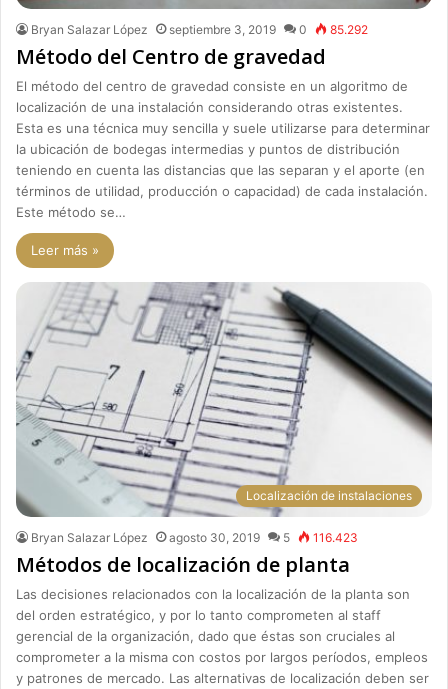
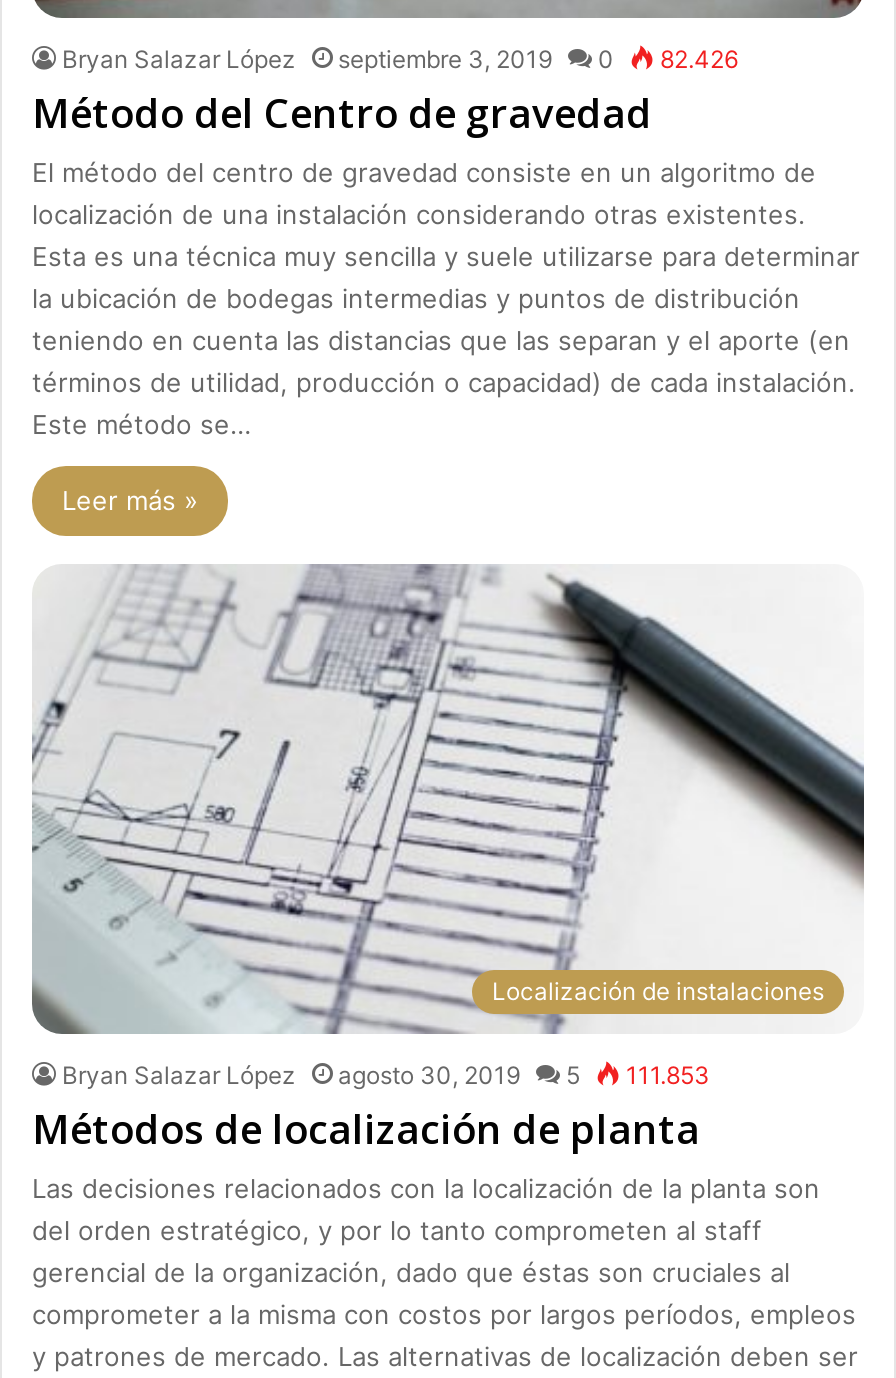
[31,22,368,37] Bryan Salazar López septiembre 3, 2019 0 85.292 -> [62,44,738,74] Bryan Salazar López septiembre 3, 2019 0 82.426
[31,530,358,545] Bryan Salazar López agosto 30, 2019 5 116.423 -> [62,1059,710,1089] Bryan Salazar López agosto 30, 2019 5 111.853

